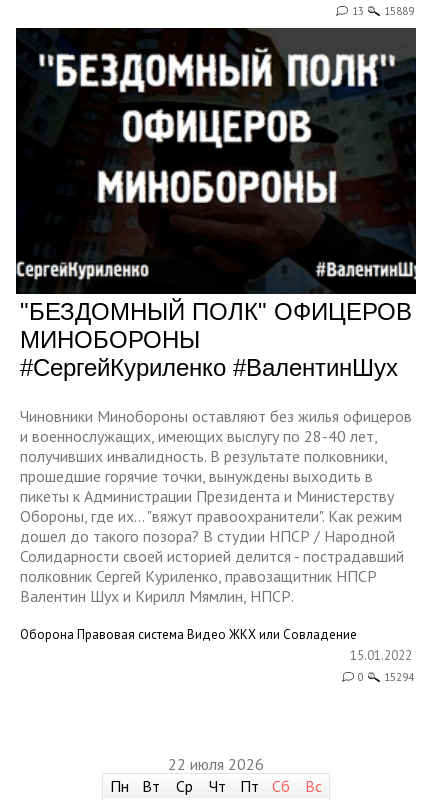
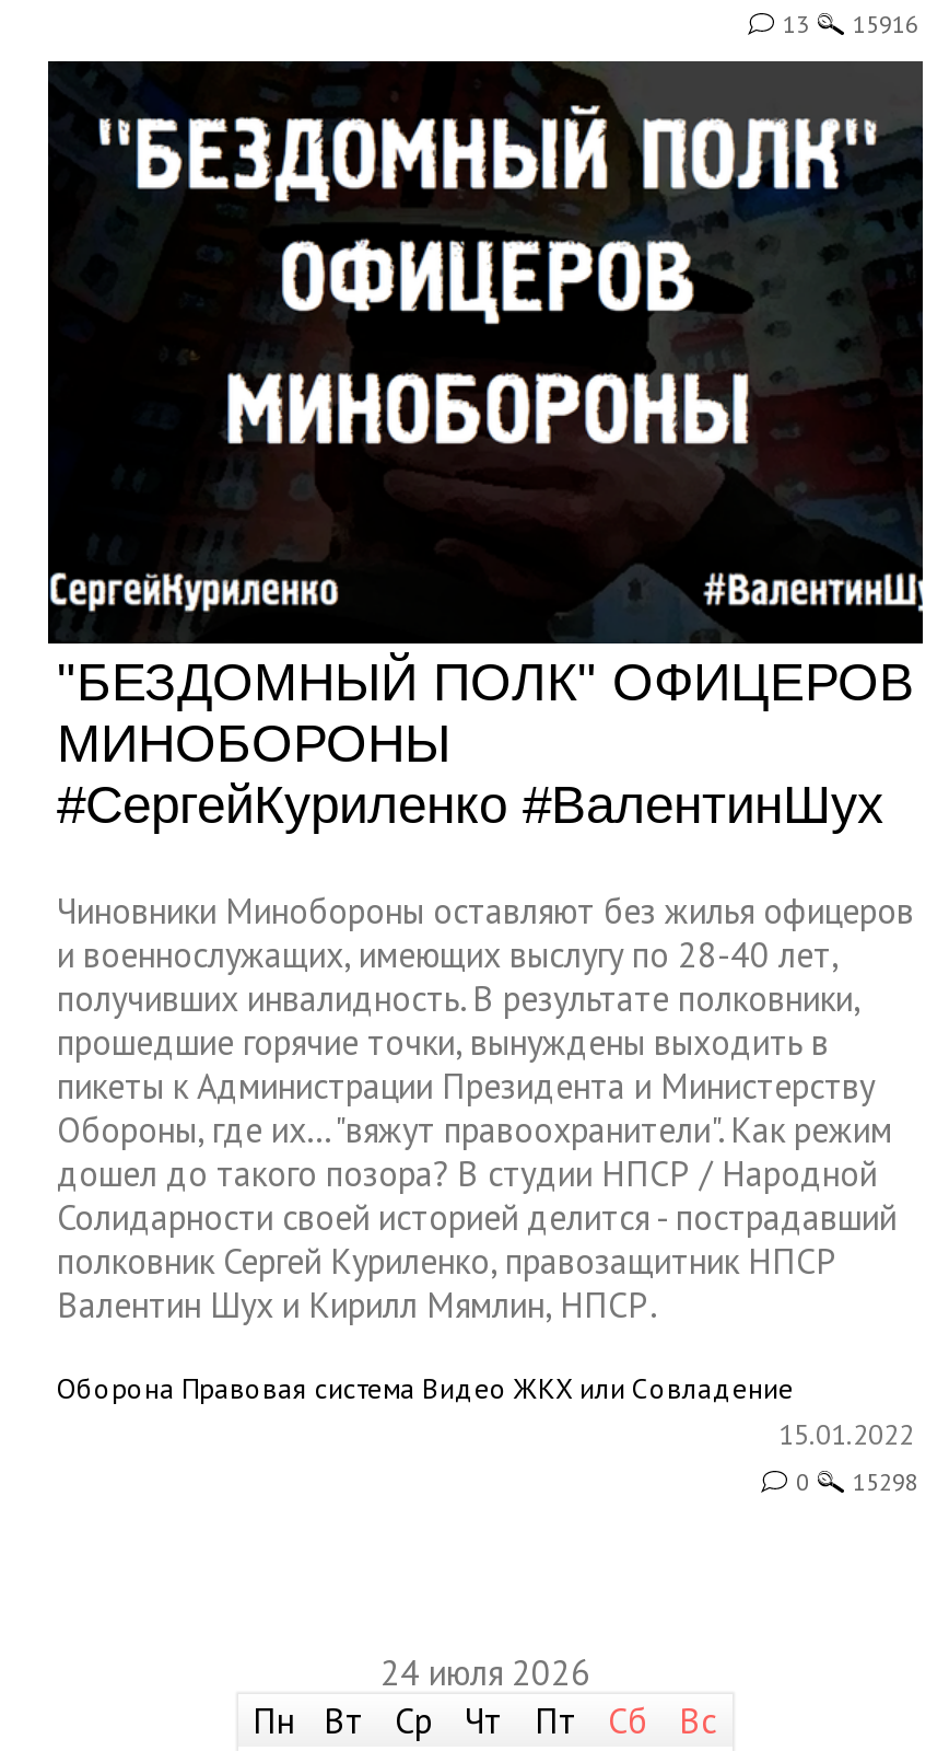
[352,4,414,18] 13 15889 -> [783,8,918,39] 13 15916
[358,670,414,684] 0 15294 -> [796,1467,918,1498] 0 15298
[168,754,264,774] 22 июля 2026 -> [380,1651,590,1695] 24 июля 2026

